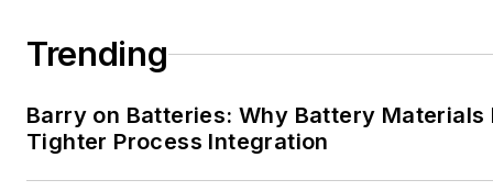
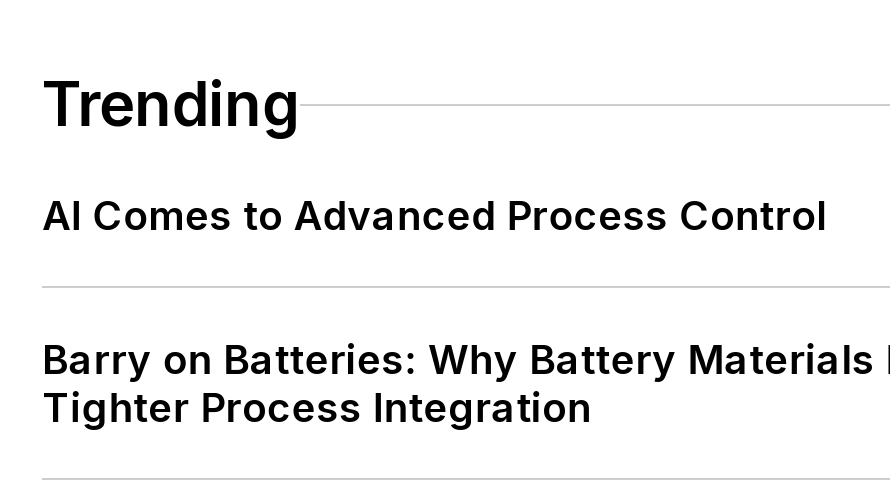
none -> [42,193,827,241] AI Comes to Advanced Process Control

